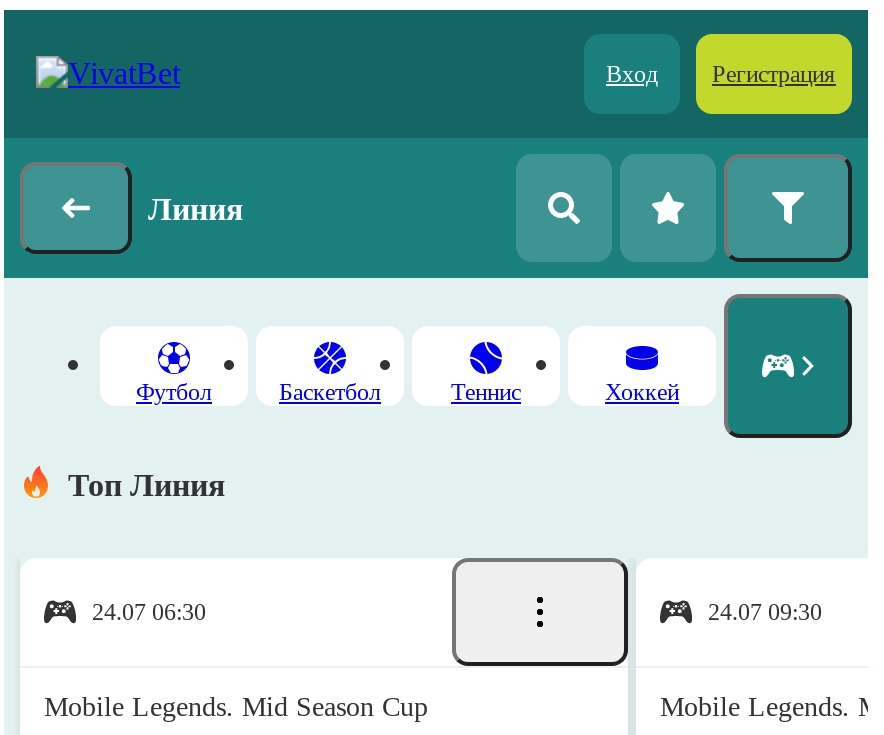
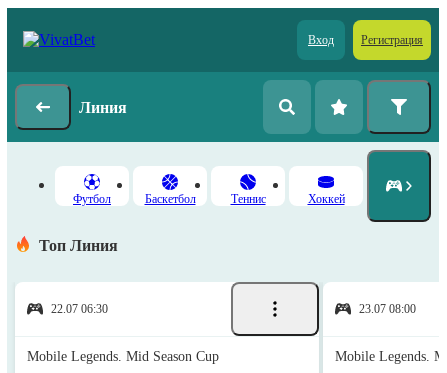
[92,598,206,626] 24.07 06:30 -> [51,302,108,316] 22.07 06:30
[708,598,822,626] 24.07 09:30 -> [359,302,416,316] 23.07 08:00

